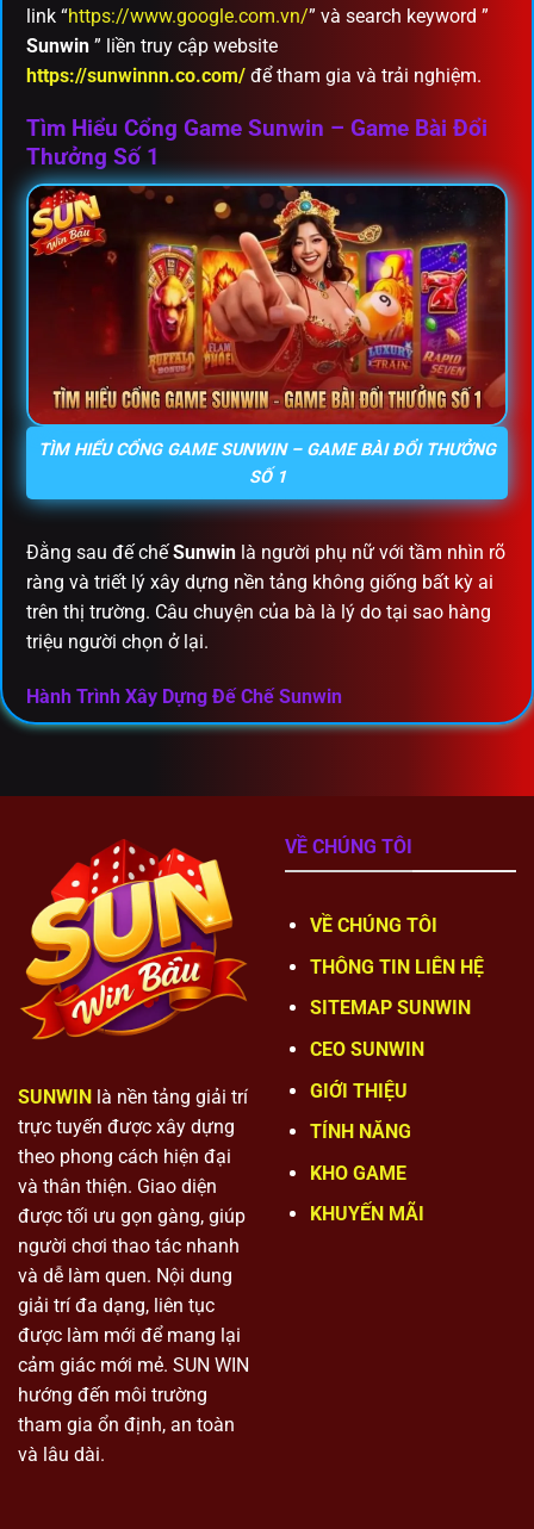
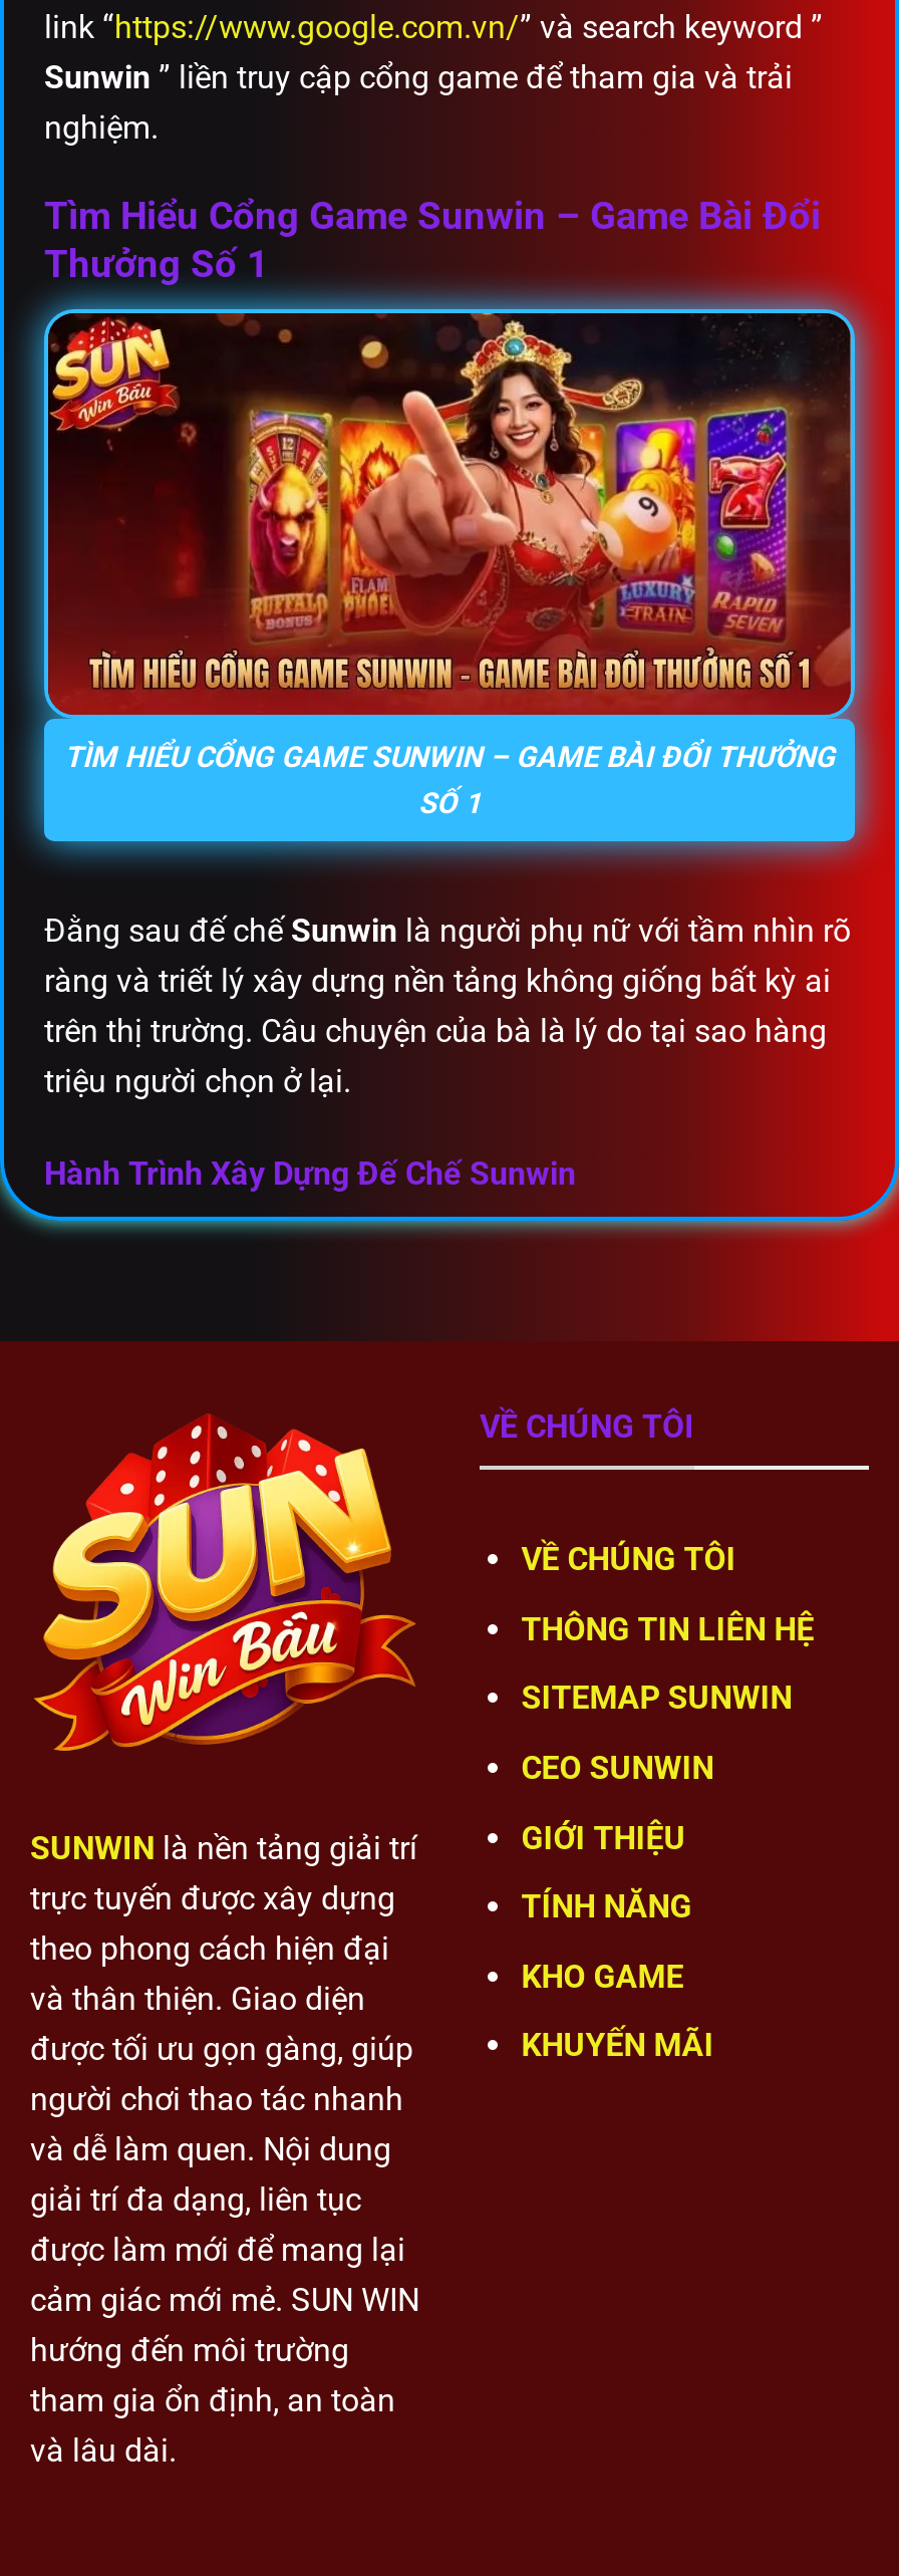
[26,34,482,86] Sunwin” liền truy cập website | https://sunwinnn.co.com/ để tham gia và trải nghiệm. -> [44,57,793,146] Sunwin” liền truy cập cổng game để tham gia và trải | nghiệm.

